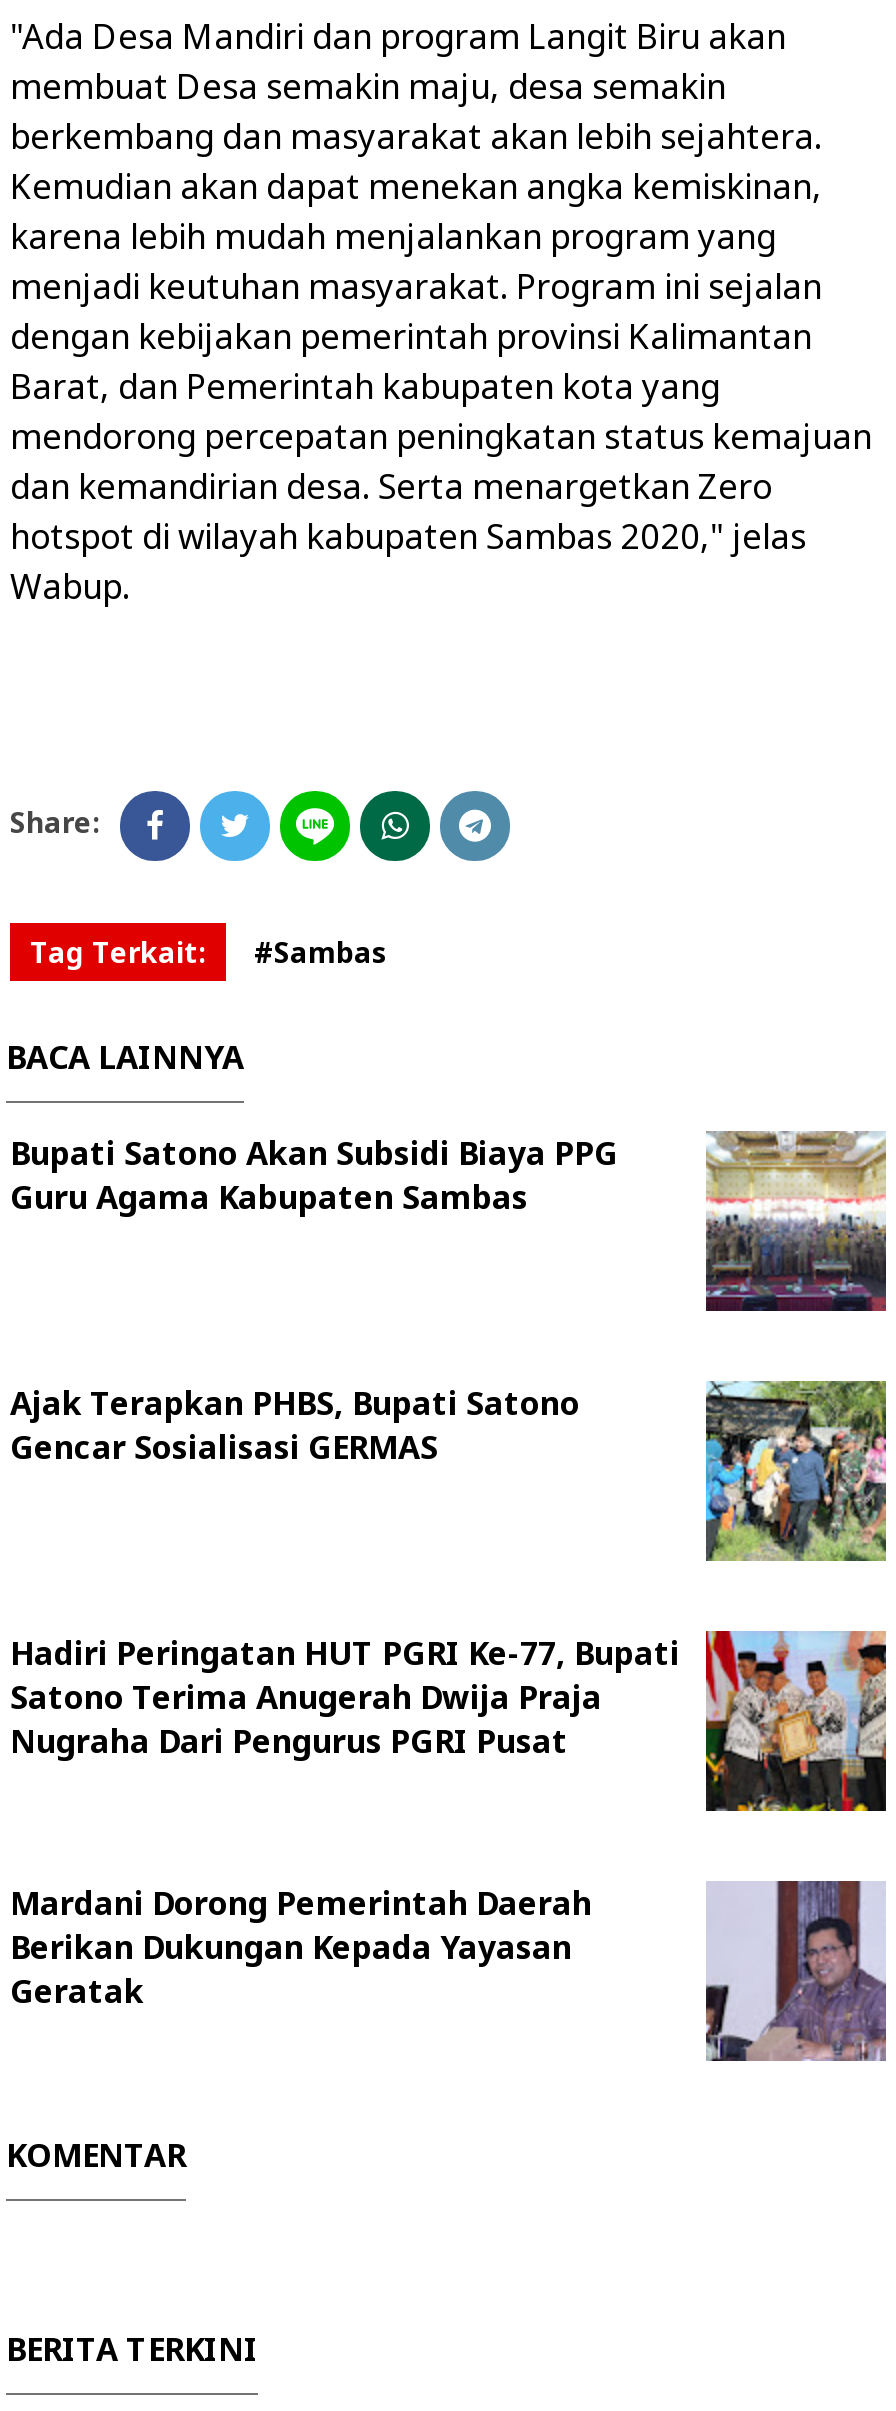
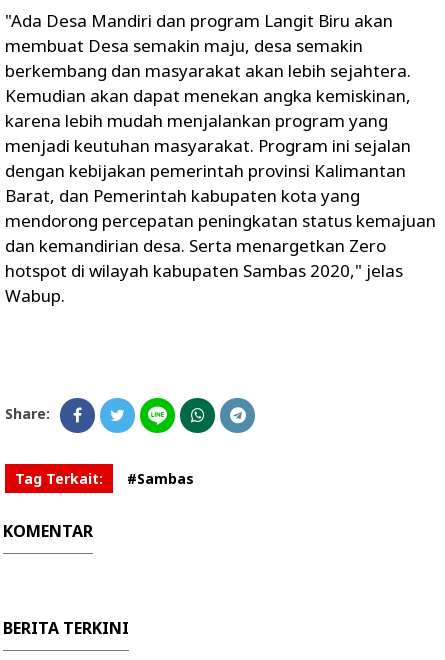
[6,1035,618,1219] BACA LAINNYA | Bupati Satono Akan Subsidi Biaya PPG | Guru Agama Kabupaten Sambas -> none
[704,1129,888,1313] [image] -> none
[10,1381,580,1469] Ajak Terapkan PHBS, Bupati Satono | Gencar Sosialisasi GERMAS -> none
[704,1379,888,1563] [image] -> none
[10,1629,888,1813] [image] | Hadiri Peringatan HUT PGRI Ke-77, Bupati | Satono Terima Anugerah Dwija Praja | Nugraha Dari Pengurus PGRI Pusat -> none
[10,1881,592,2013] Mardani Dorong Pemerintah Daerah | Berikan Dukungan Kepada Yayasan | Geratak -> none
[704,1879,888,2063] [image] -> none

